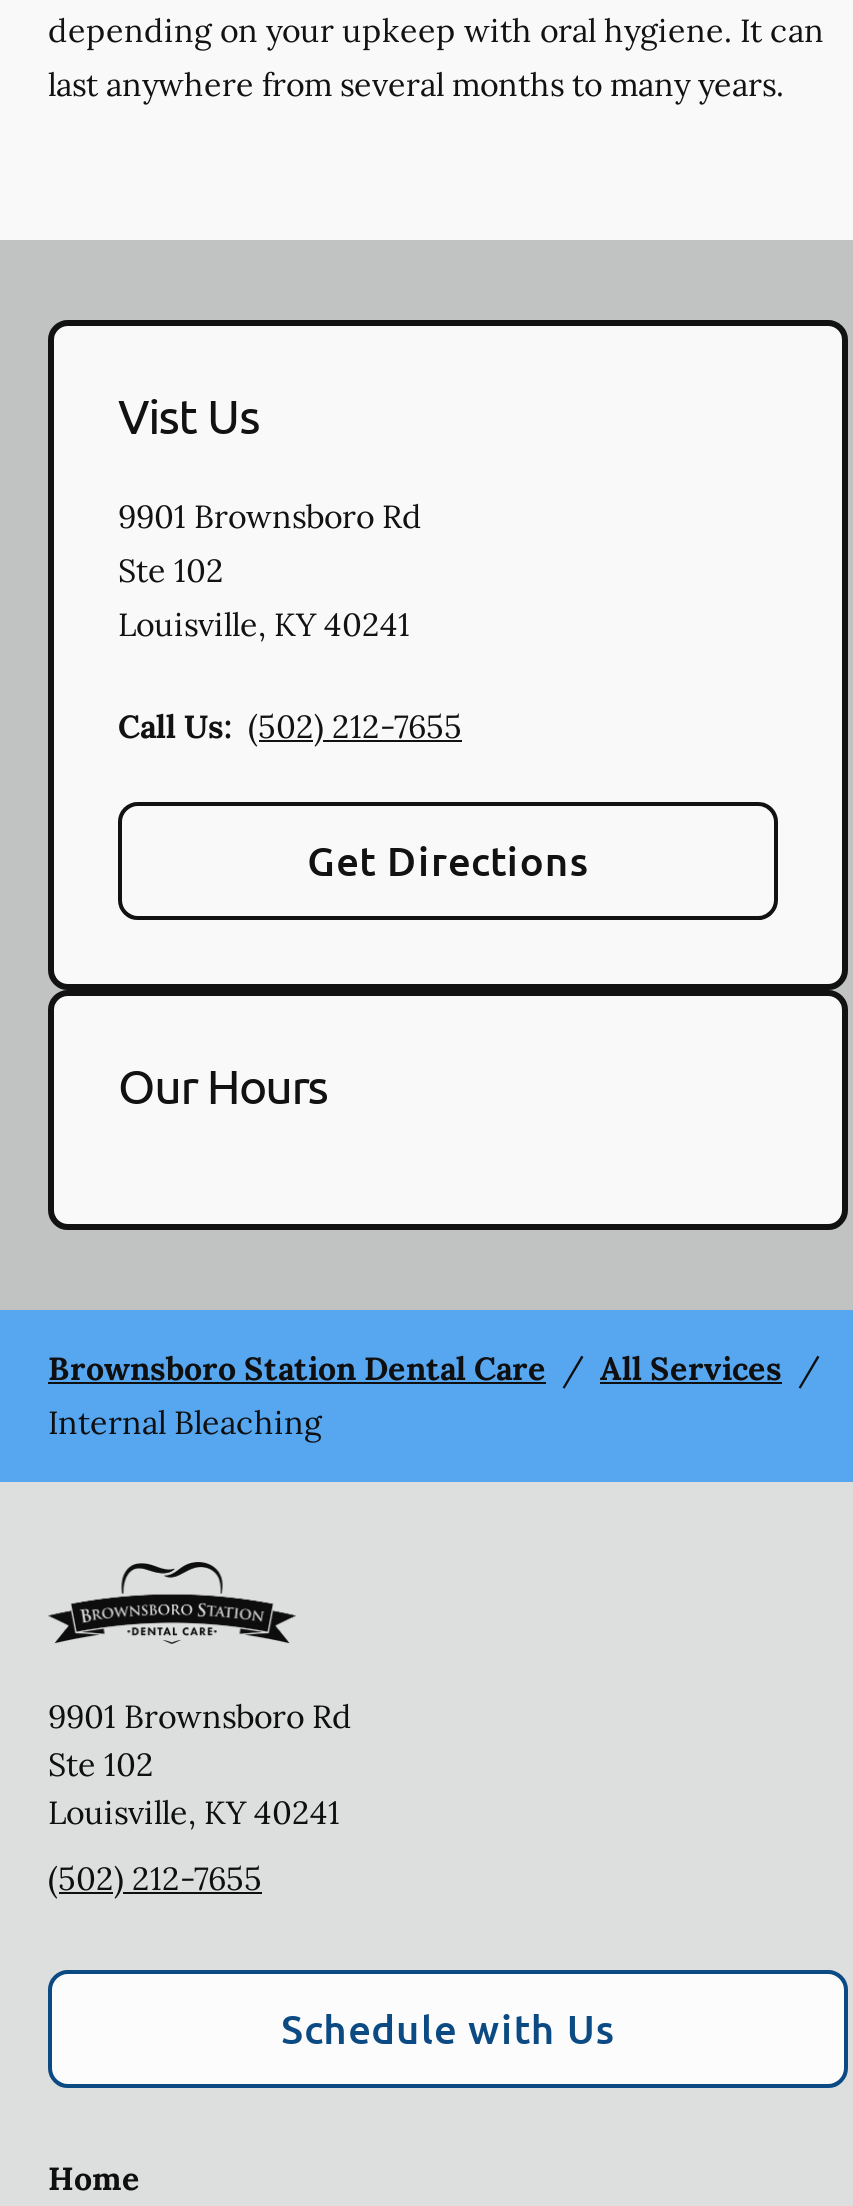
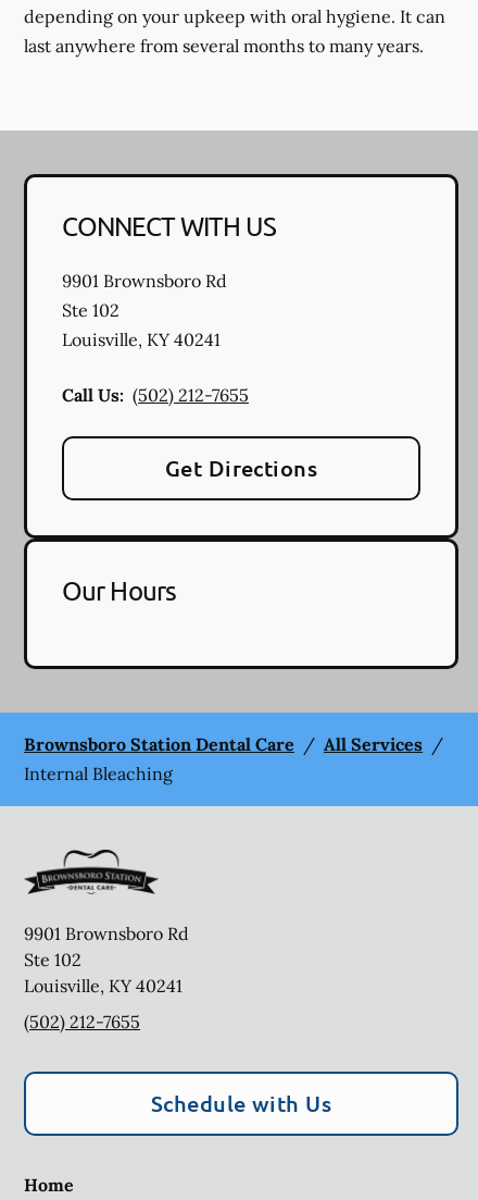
[118,386,259,444] Vist Us -> [62,210,276,242] CONNECT WITH US

